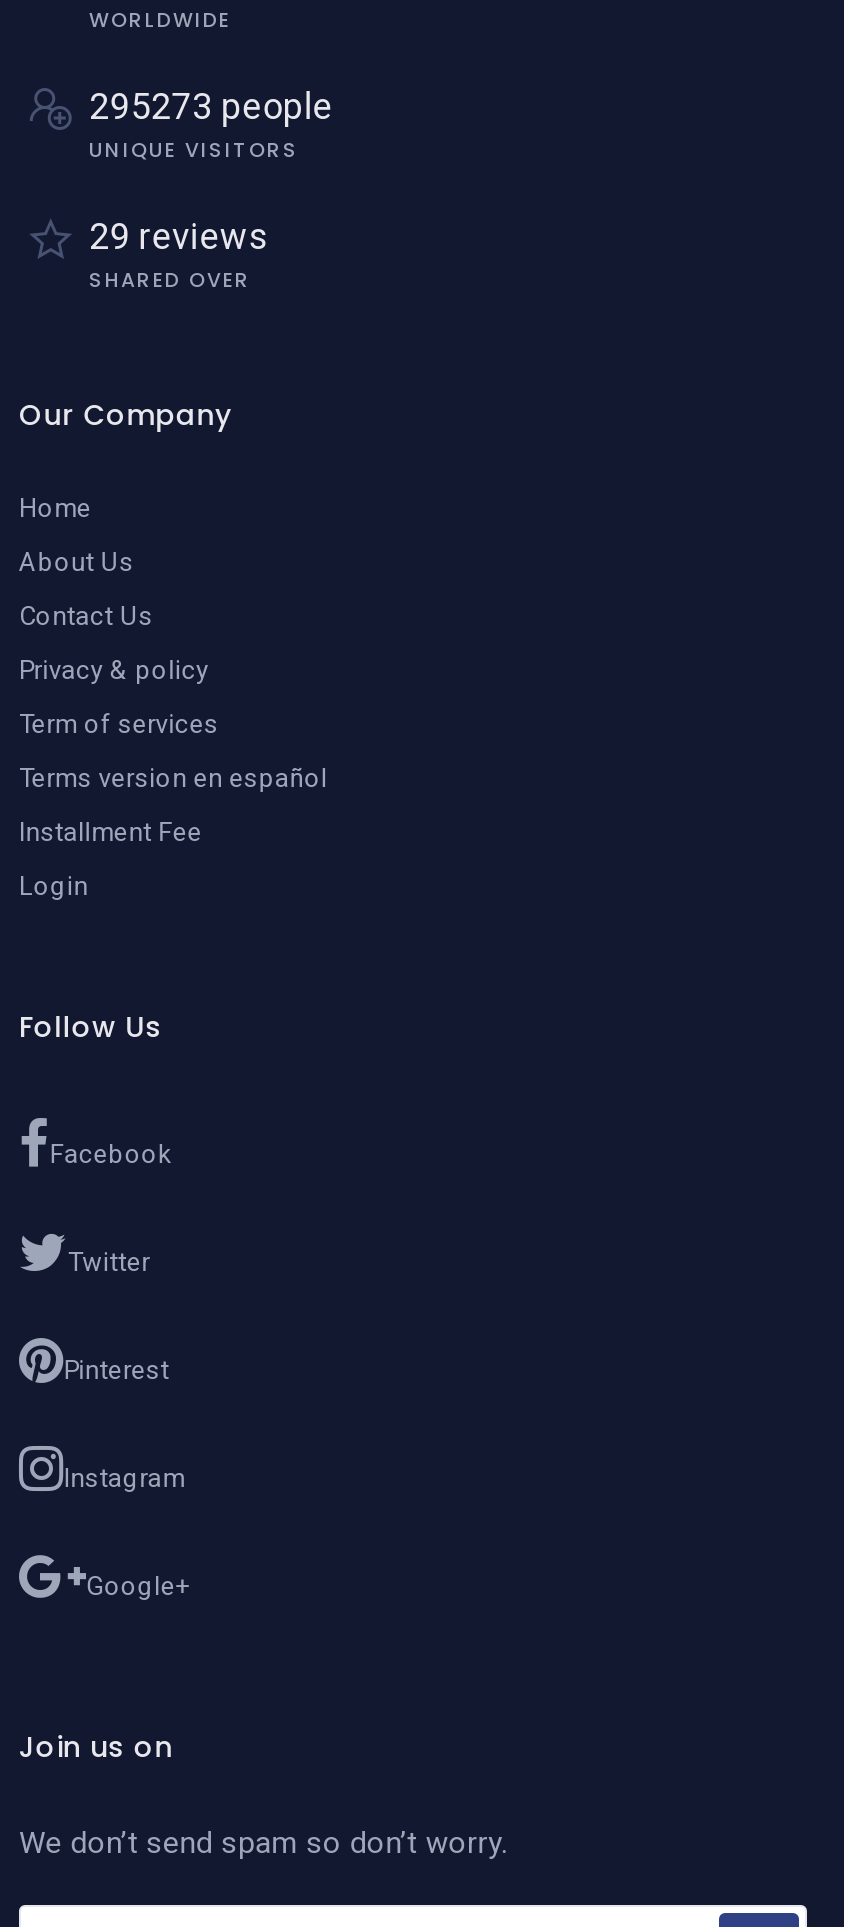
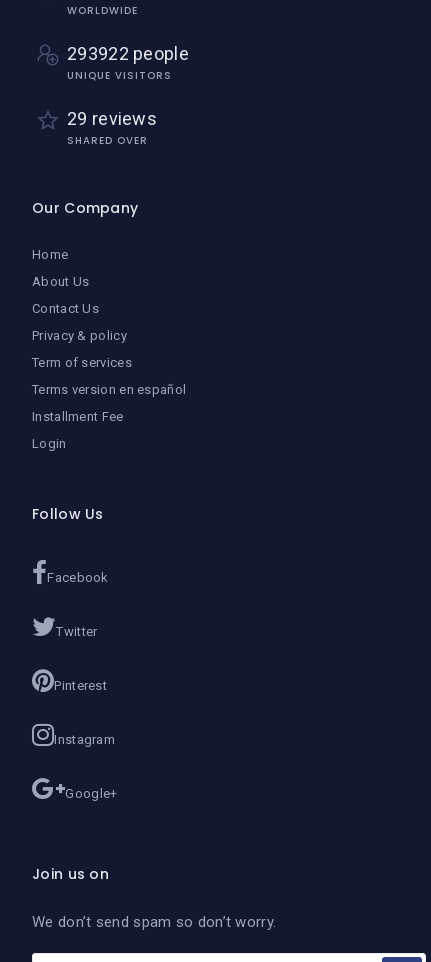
[89,85,333,127] 295273 people -> [67,42,189,63] 293922 people

